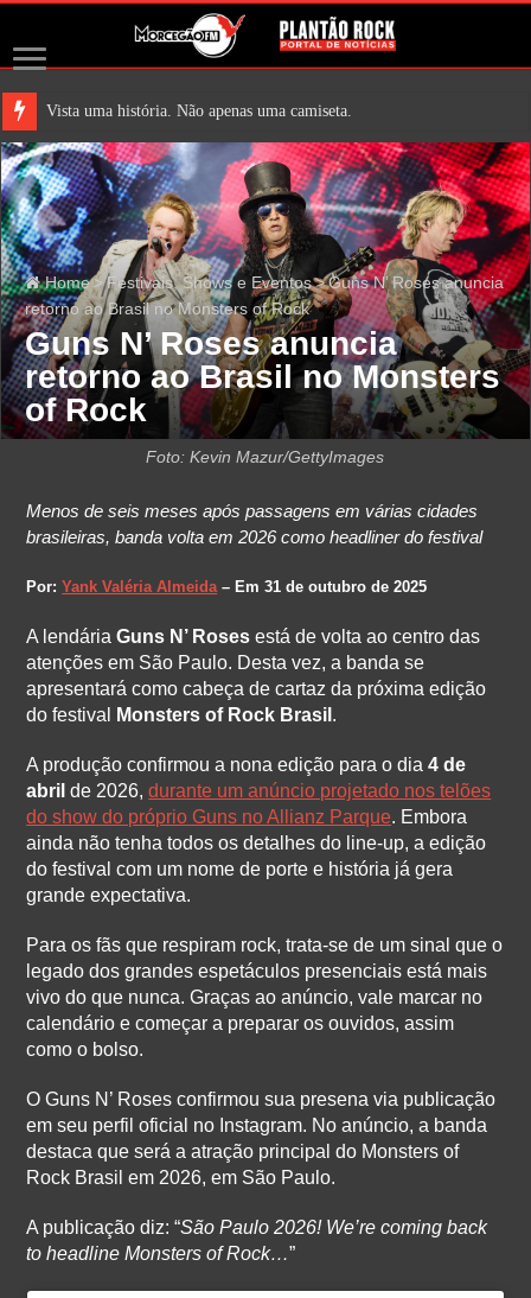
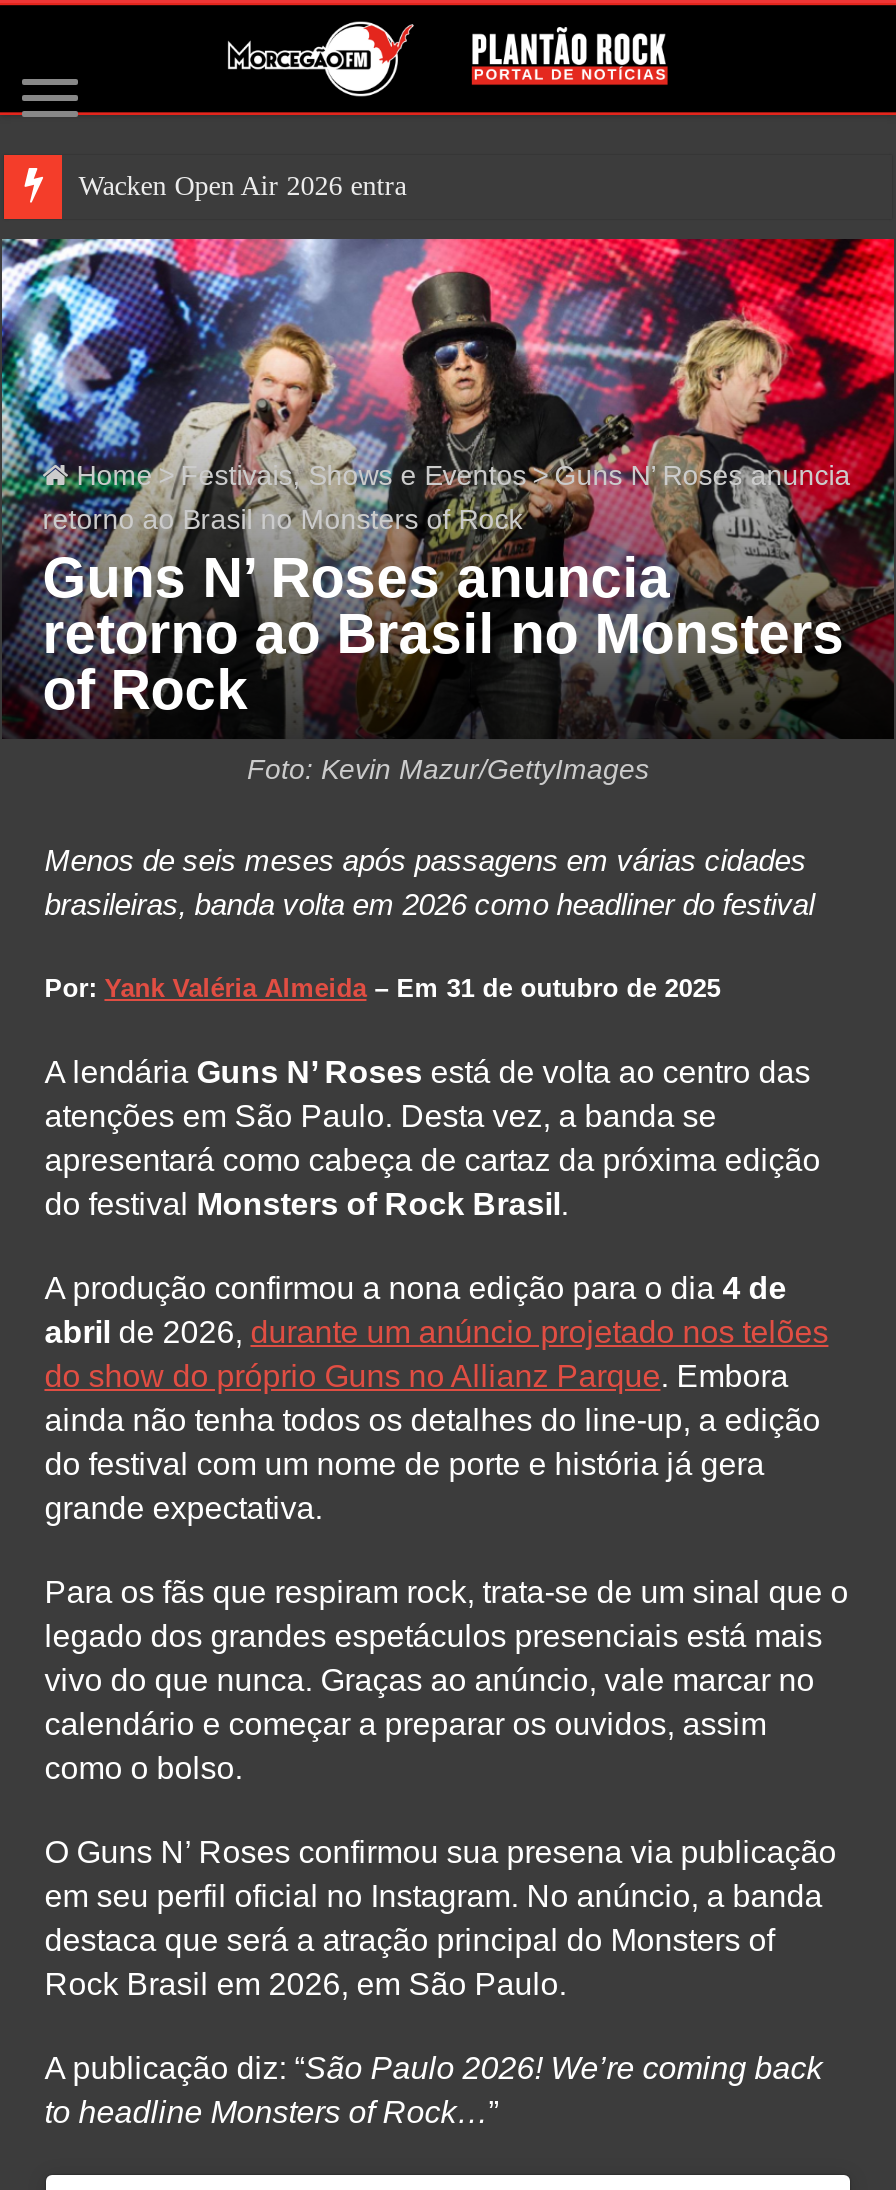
[46,102,352,120] Vista uma história. Não apenas uma camiseta. -> none

